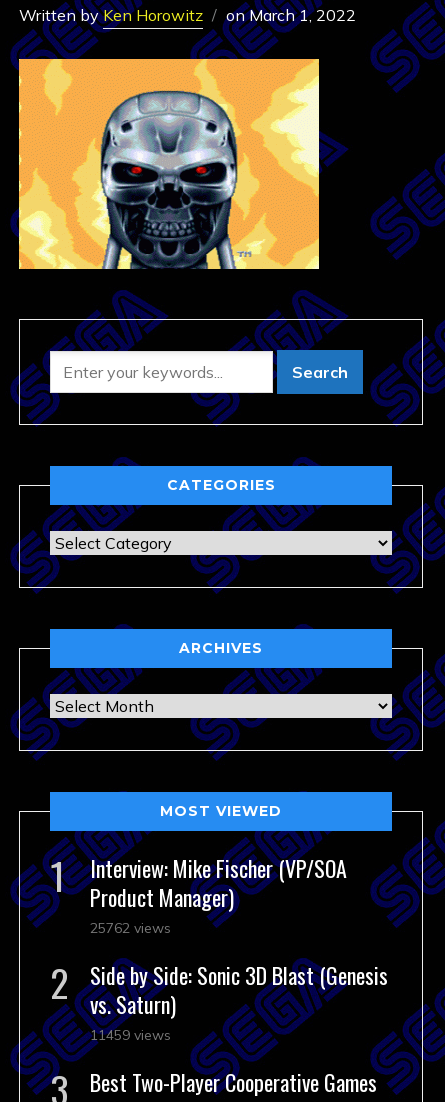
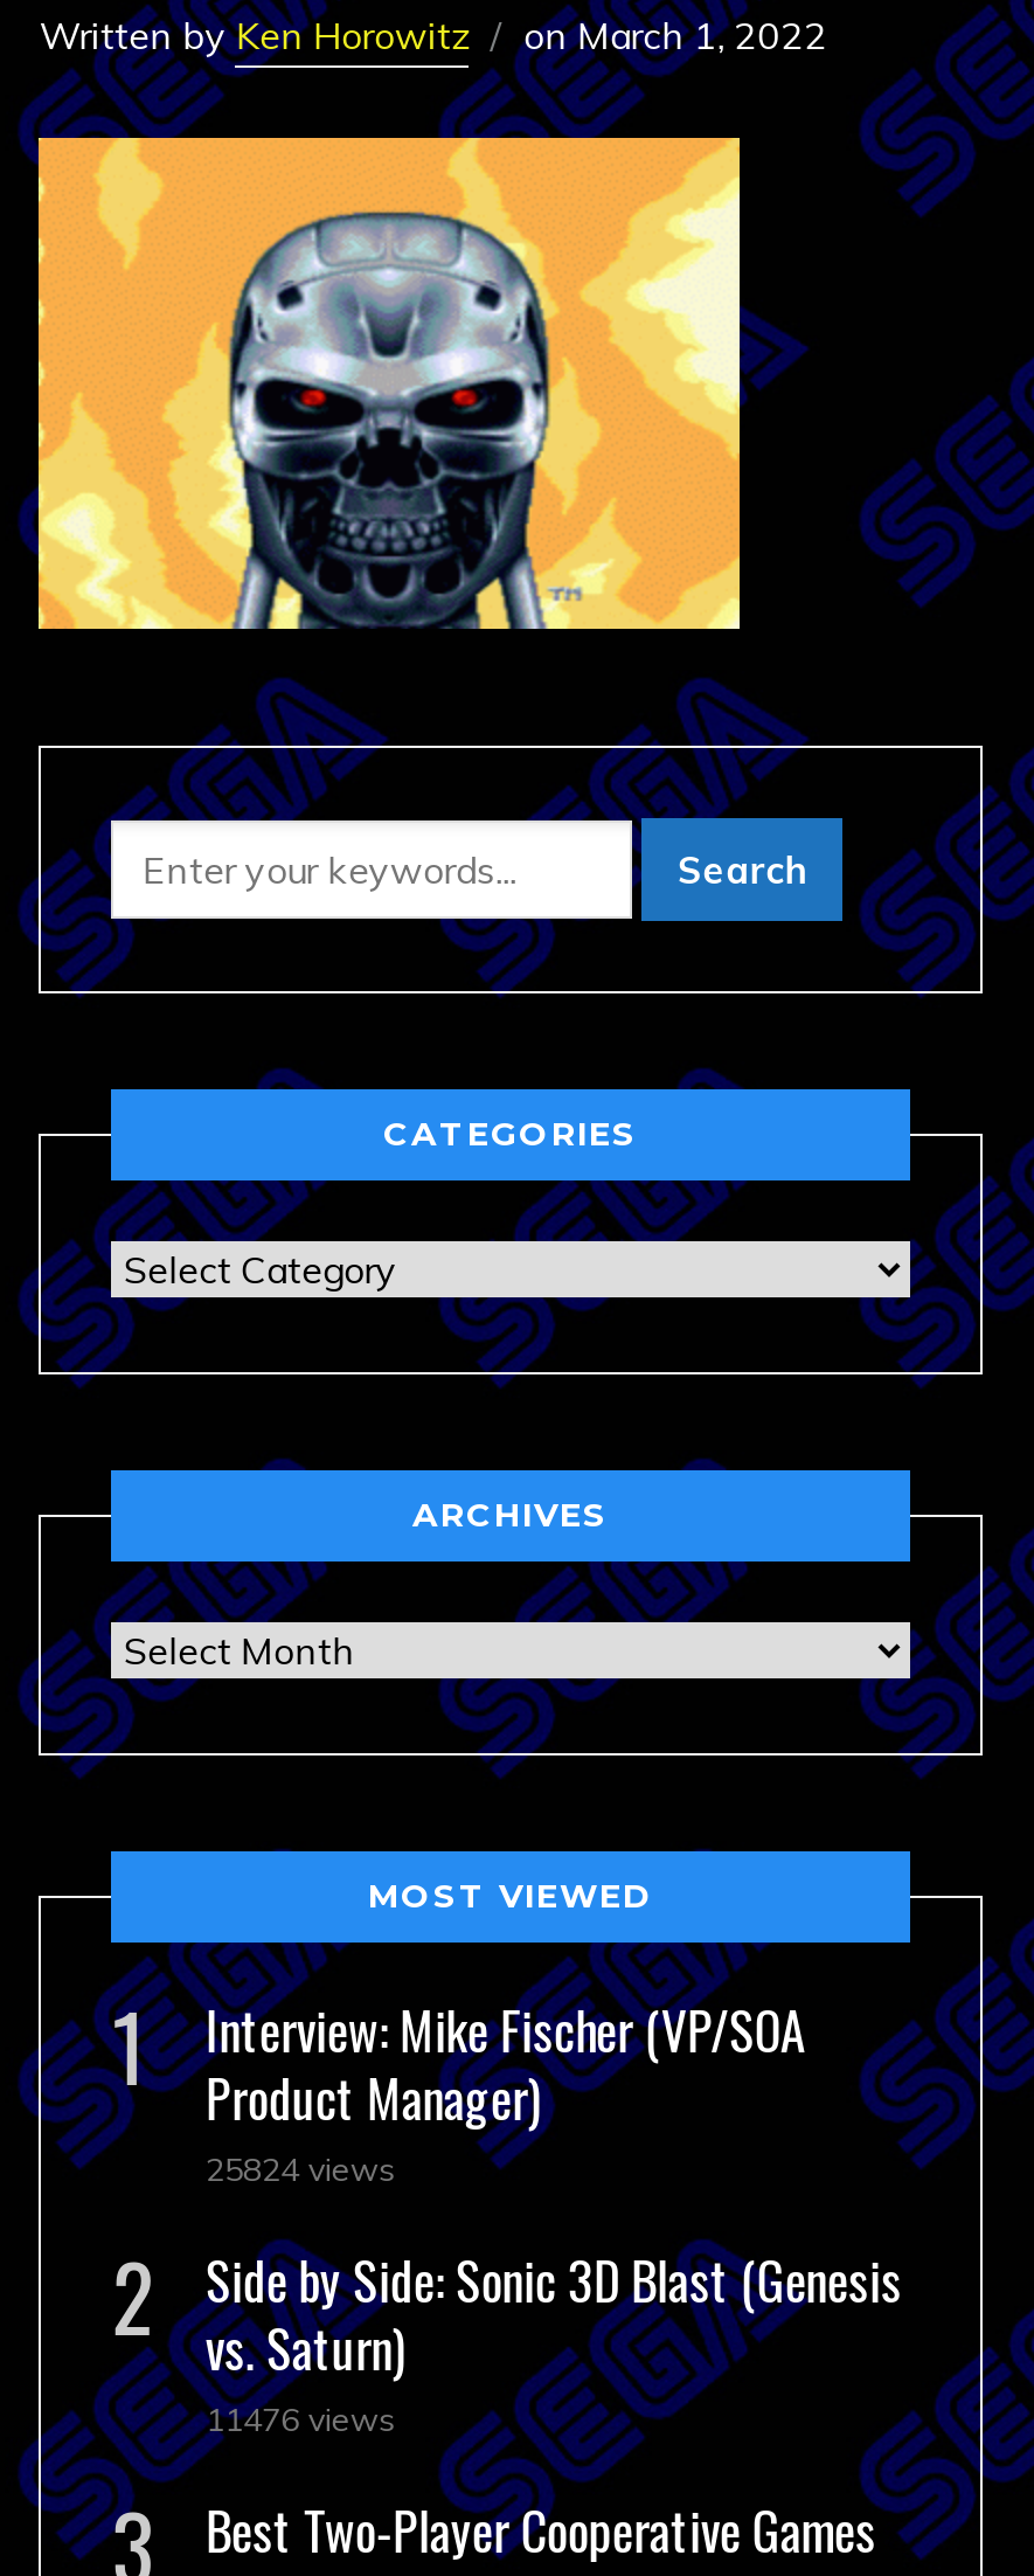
[90,919,171,937] 25762 views -> [205,2148,395,2190] 25824 views
[90,1026,171,1044] 11459 views -> [205,2398,395,2440] 11476 views

